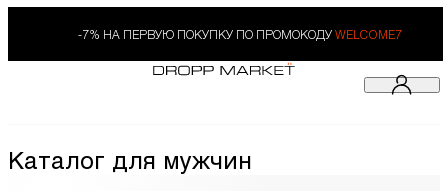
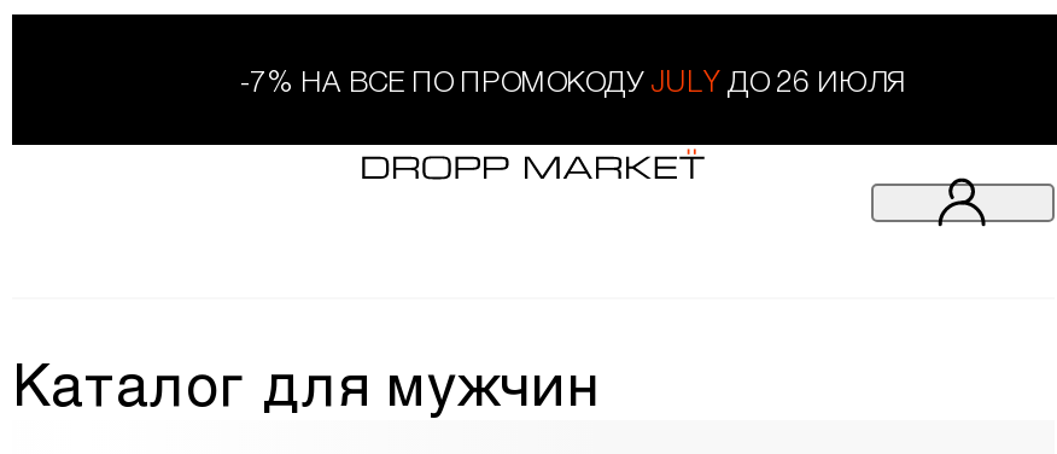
[78,27,402,41] -7% НА ПЕРВУЮ ПОКУПКУ ПО ПРОМОКОДУ WELCOME7 -> [240,63,904,97] -7% НА ВСЕ ПО ПРОМОКОДУ JULY ДО 26 ИЮЛЯ

